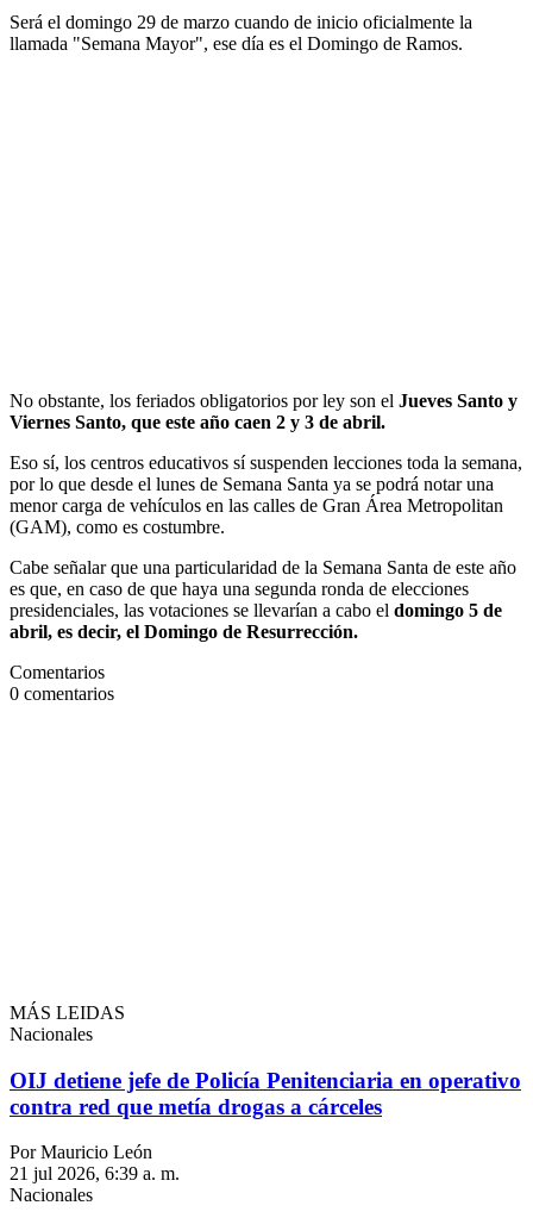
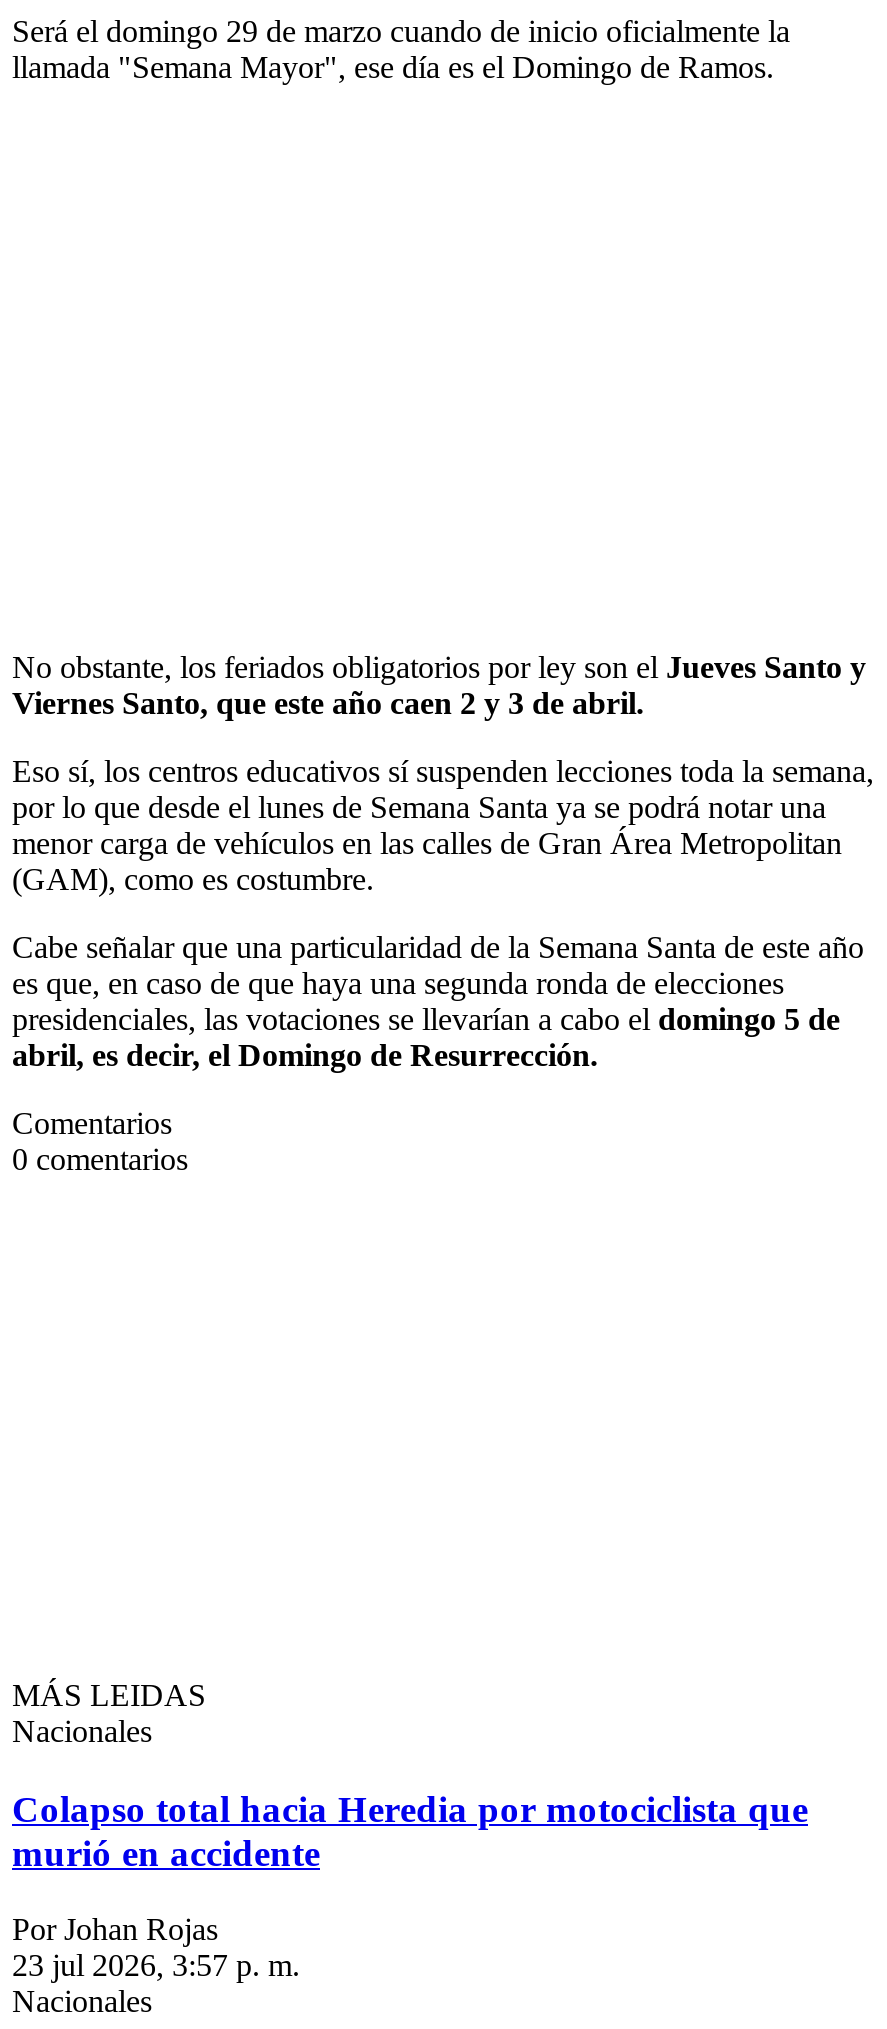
[10,1067,521,1119] OIJ detiene jefe de Policía Penitenciaria en operativo | contra red que metía drogas a cárceles -> [12,1787,808,1873] Colapso total hacia Heredia por motociclista que | murió en accidente
[10,1142,180,1184] Por Mauricio León | 21 jul 2026, 6:39 a. m. -> [12,1912,300,1982] Por Johan Rojas | 23 jul 2026, 3:57 p. m.

